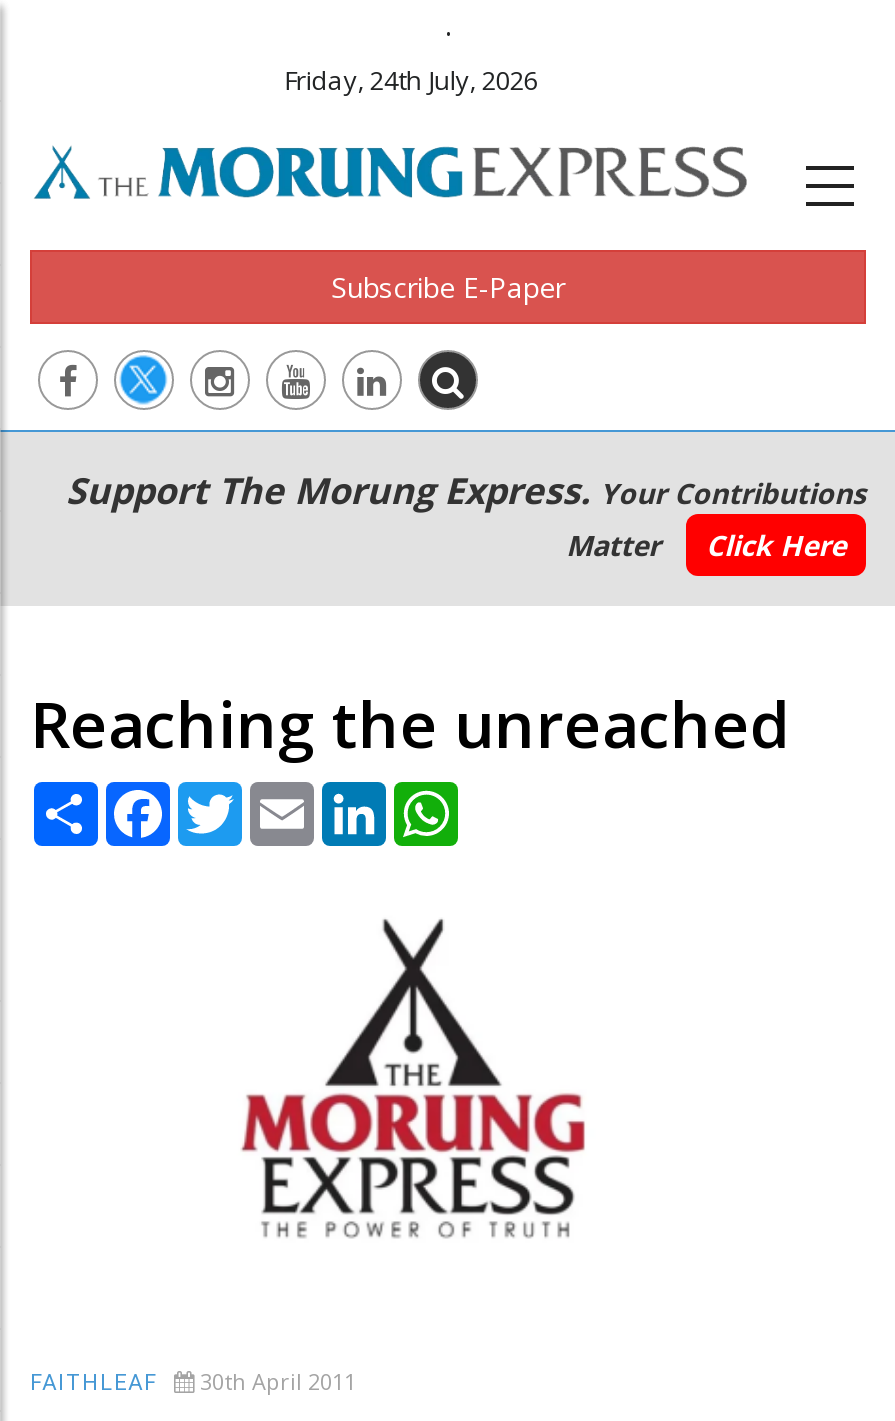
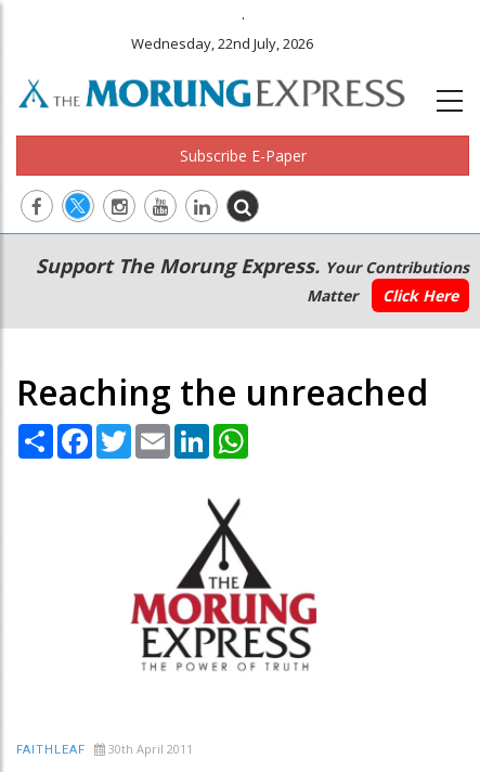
[284,62,538,98] Friday, 24th July, 2026 -> [131,34,313,53] Wednesday, 22nd July, 2026

